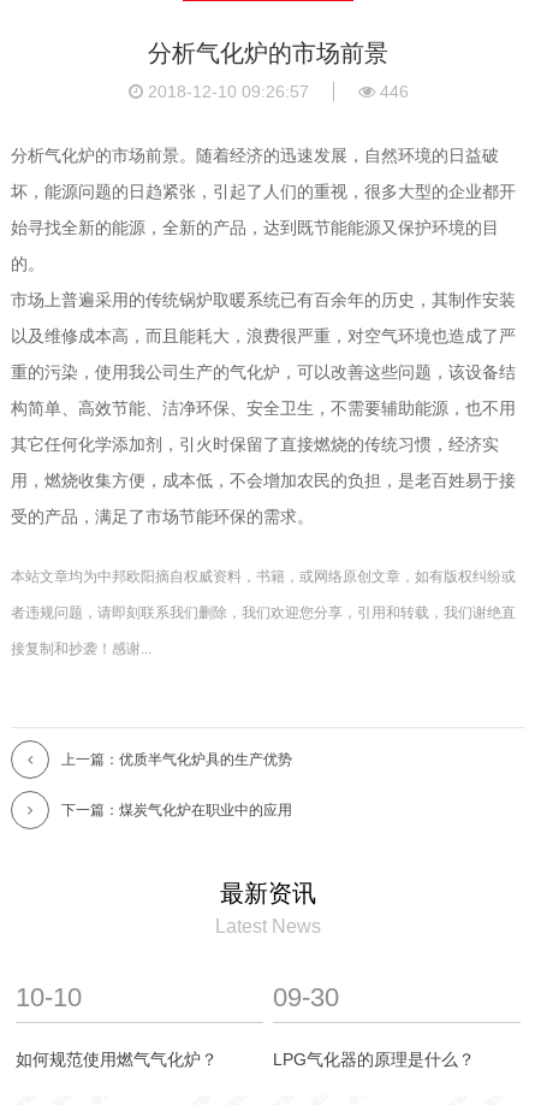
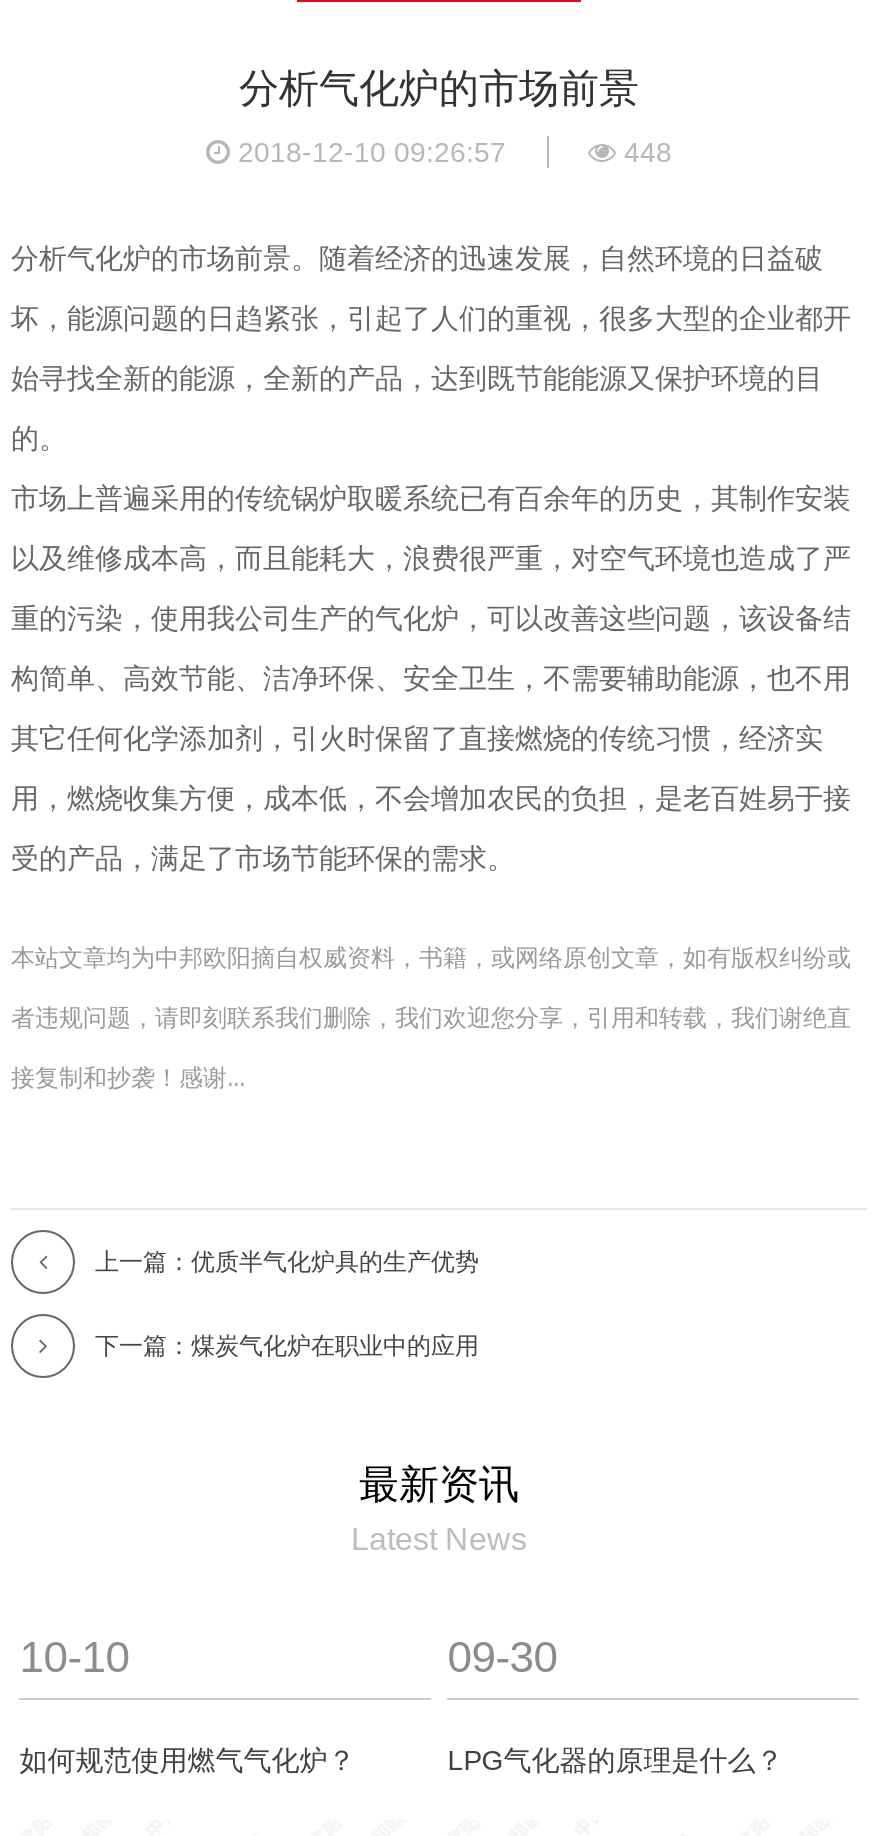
[379,82,408,101] 446 -> [624,136,672,168] 448

